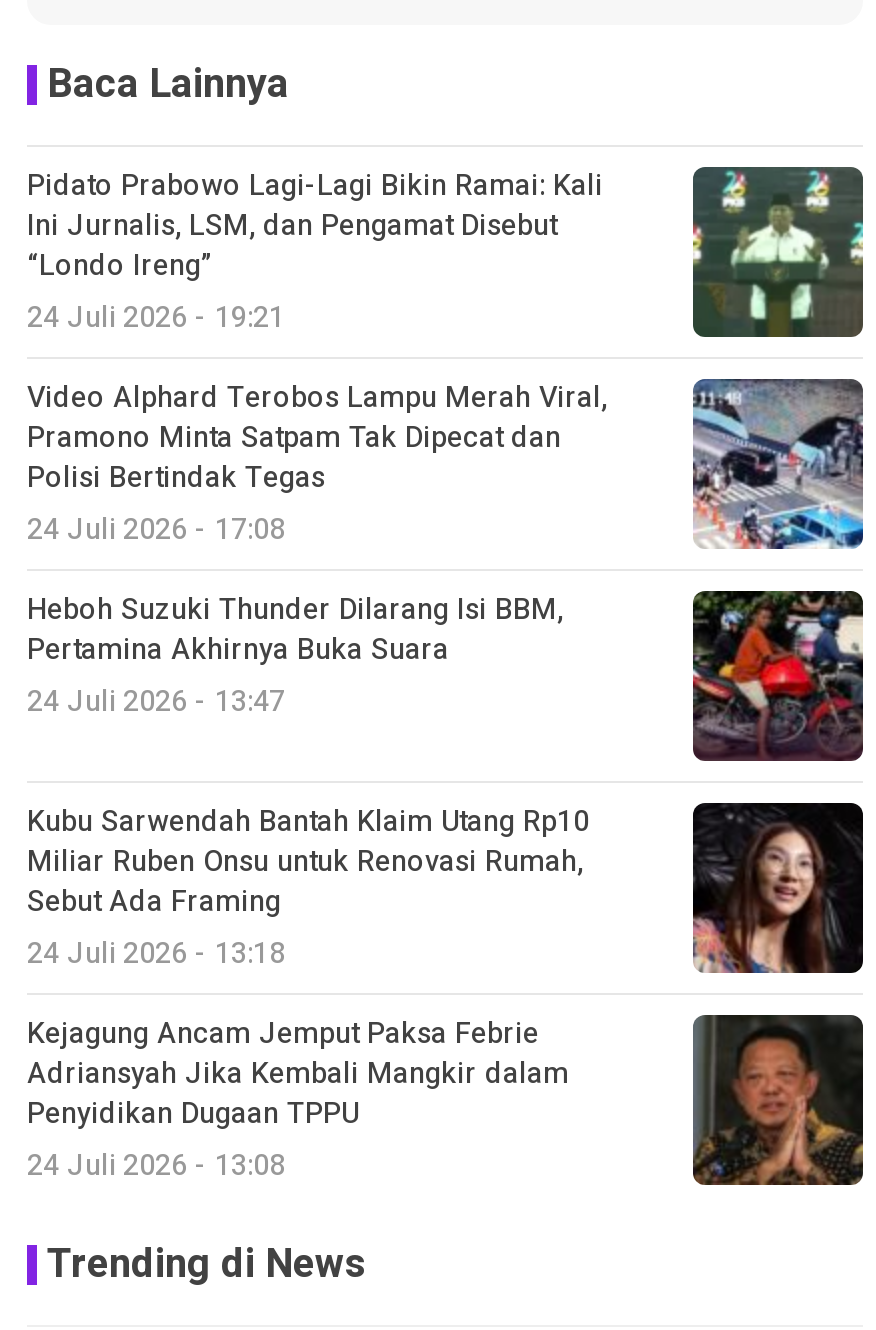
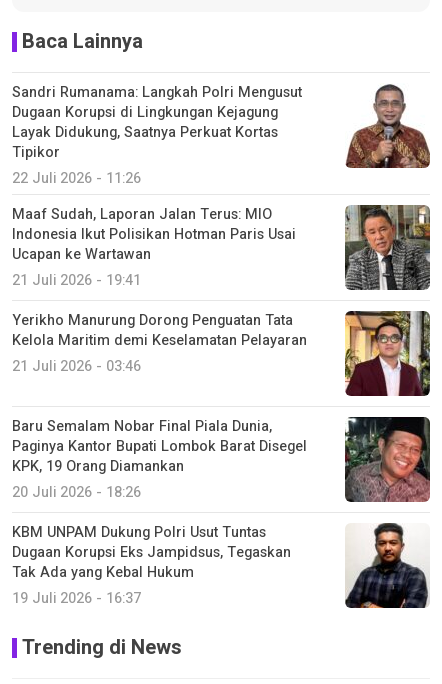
[27,166,603,340] Pidato Prabowo Lagi-Lagi Bikin Ramai: Kali | Ini Jurnalis, LSM, dan Pengamat Disebut | “Londo Ireng” | 24 Juli 2026 - 19:21 -> [12,82,302,189] Sandri Rumanama: Langkah Polri Mengusut | Dugaan Korupsi di Lingkungan Kejagung | Layak Didukung, Saatnya Perkuat Kortas | Tipikor | 22 Juli 2026 - 11:26
[691,165,865,337] [image] -> [345,84,430,169] [image]
[27,378,607,552] Video Alphard Terobos Lampu Merah Viral, | Pramono Minta Satpam Tak Dipecat dan | Polisi Bertindak Tegas | 24 Juli 2026 - 17:08 -> [12,204,296,291] Maaf Sudah, Laporan Jalan Terus: MIO | Indonesia Ikut Polisikan Hotman Paris Usai | Ucapan ke Wartawan | 21 Juli 2026 - 19:41
[693,379,863,551] [image] -> [344,205,431,291] [image]
[27,590,563,724] Heboh Suzuki Thunder Dilarang Isi BBM, | Pertamina Akhirnya Buka Suara | 24 Juli 2026 - 13:47 -> [12,310,307,377] Yerikho Manurung Dorong Penguatan Tata | Kelola Maritim demi Keselamatan Pelayaran | 21 Juli 2026 - 03:46
[691,589,865,763] [image] -> [344,310,430,396] [image]
[27,802,589,976] Kubu Sarwendah Bantah Klaim Utang Rp10 | Miliar Ruben Onsu untuk Renovasi Rumah, | Sebut Ada Framing | 24 Juli 2026 - 13:18 -> [12,416,307,503] Baru Semalam Nobar Final Piala Dunia, | Paginya Kantor Bupati Lombok Barat Disegel | KPK, 19 Orang Diamankan | 20 Juli 2026 - 18:26
[691,803,861,975] [image] -> [345,417,431,503] [image]
[27,1014,569,1188] Kejagung Ancam Jemput Paksa Febrie | Adriansyah Jika Kembali Mangkir dalam | Penyidikan Dugaan TPPU | 24 Juli 2026 - 13:08 -> [12,522,291,609] KBM UNPAM Dukung Polri Usut Tuntas | Dugaan Korupsi Eks Jampidsus, Tegaskan | Tak Ada yang Kebal Hukum | 19 Juli 2026 - 16:37
[691,1013,865,1187] [image] -> [345,523,430,609] [image]

